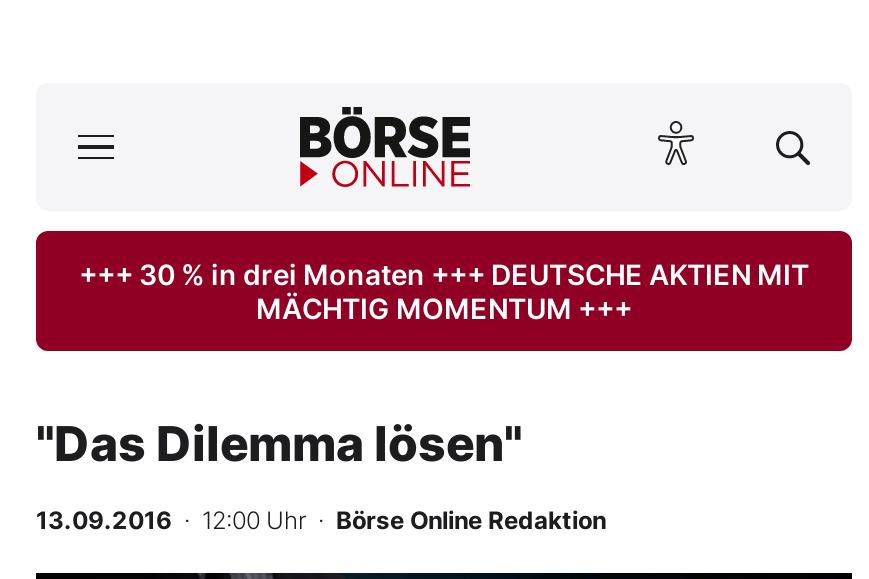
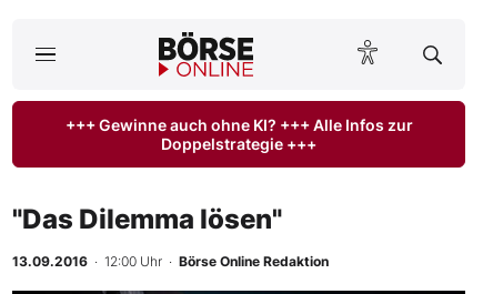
[79,257,809,325] +++ 30 % in drei Monaten +++ DEUTSCHE AKTIEN MIT | MÄCHTIG MOMENTUM +++ -> [65,115,412,153] +++ Gewinne auch ohne KI? +++ Alle Infos zur | Doppelstrategie +++

